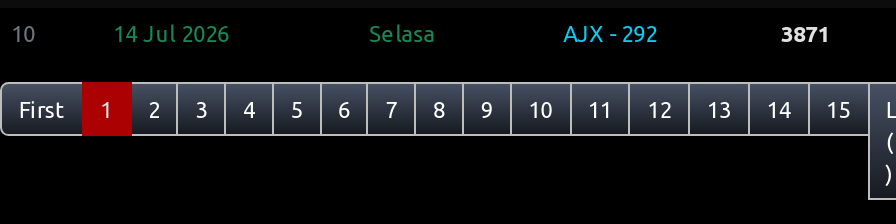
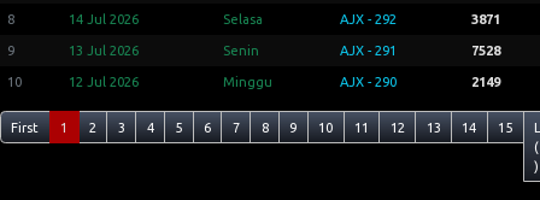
[11,22,35,46] 10 -> [7,12,14,27] 8
none -> [7,43,500,89] 9 | 13 Jul 2026 | Senin | AJX - 291 | 7528 | 10 | 12 Jul 2026 | Minggu | AJX - 290 | 2149

